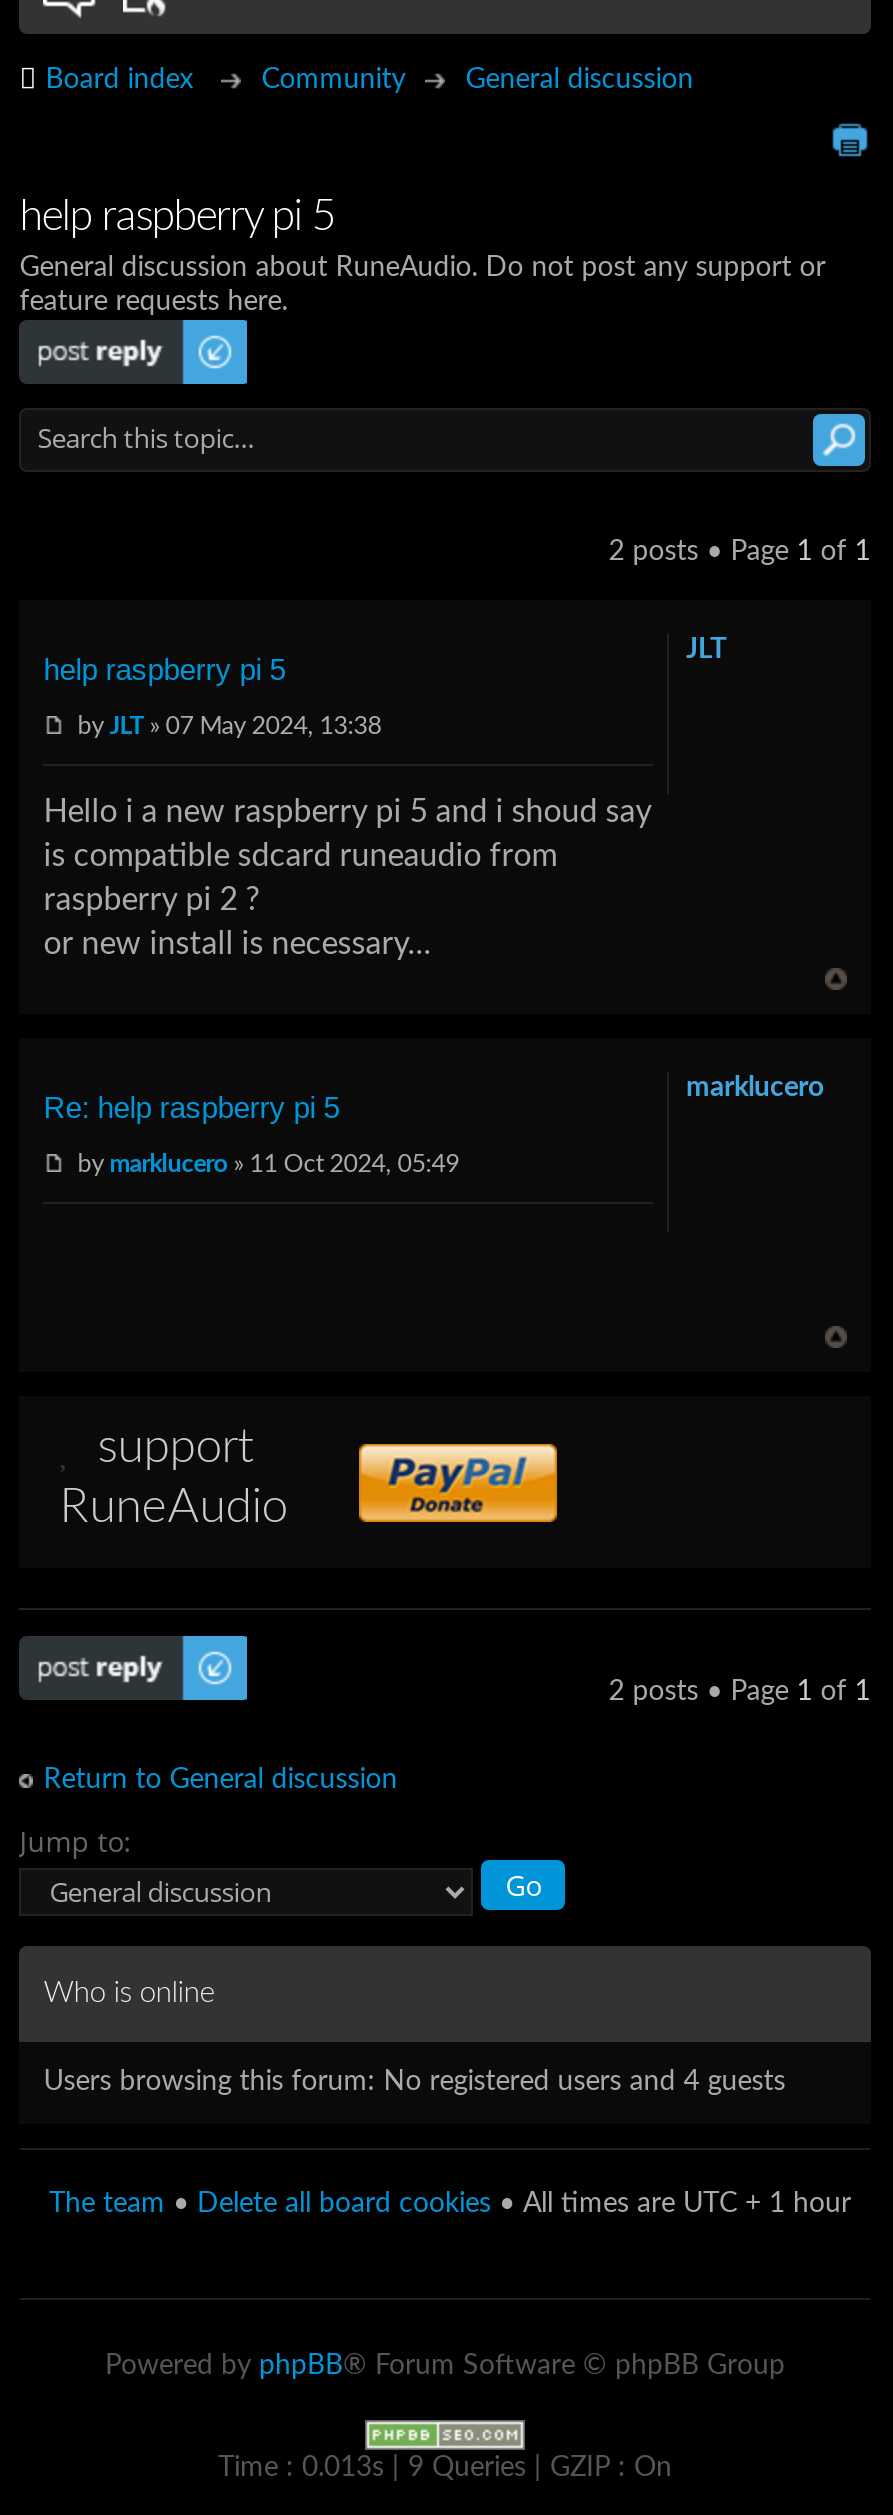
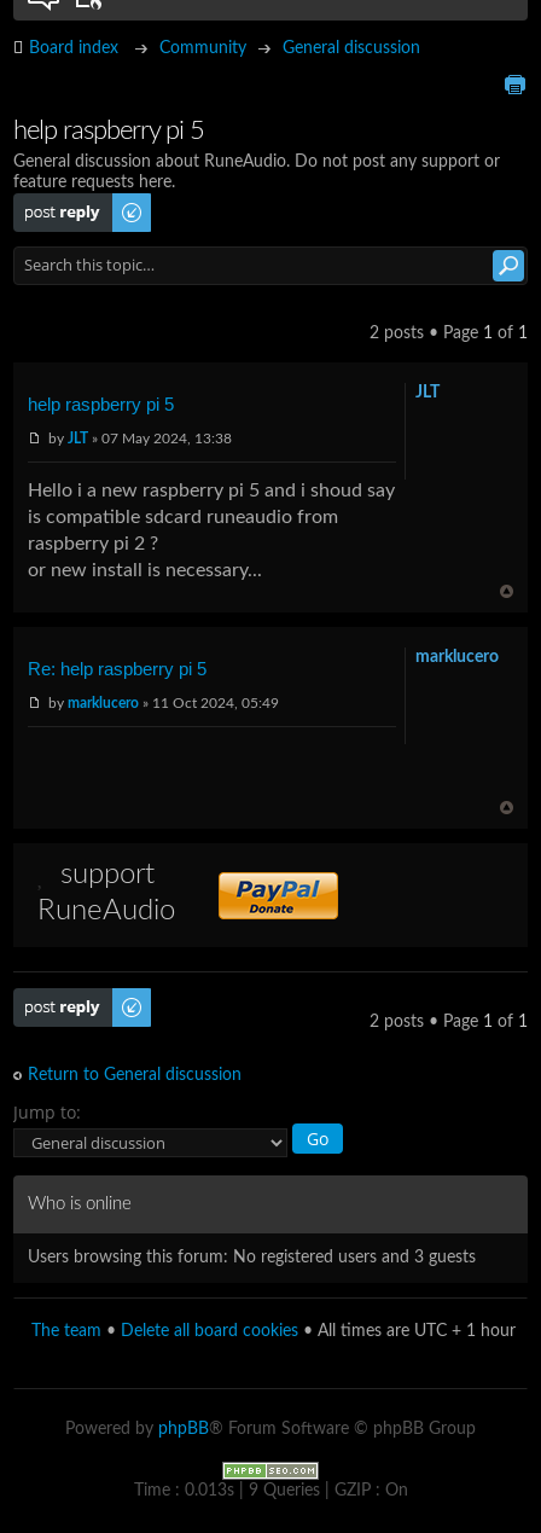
[43,2068,785,2096] Users browsing this forum: No registered users and 4 guests -> [28,1249,476,1266] Users browsing this forum: No registered users and 3 guests

